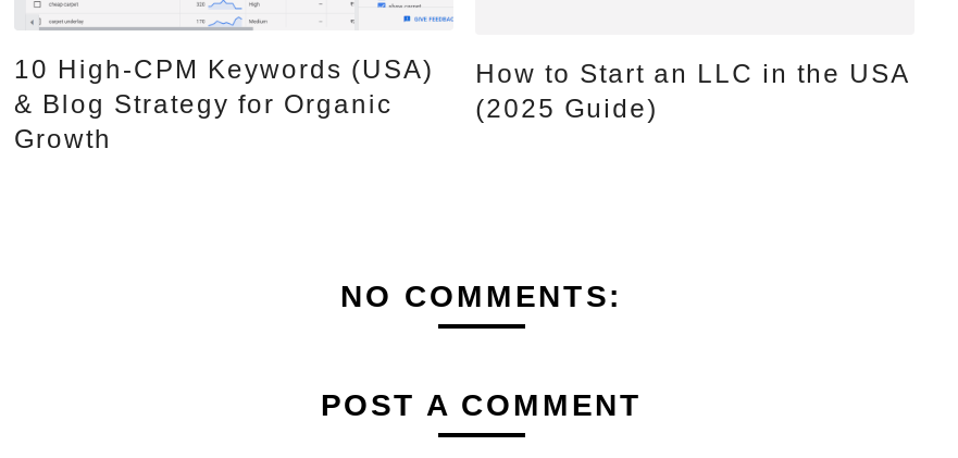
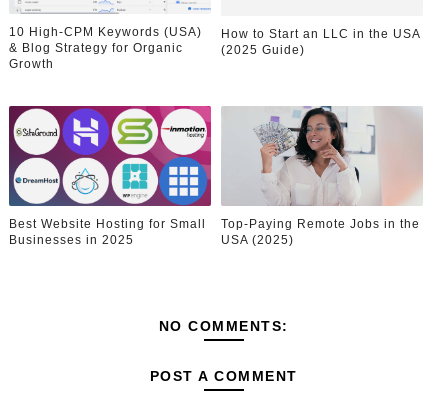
none -> [8,105,212,247] [image] | Best Website Hosting for Small | Businesses in 2025
none -> [221,105,423,247] [image] | Top-Paying Remote Jobs in the | USA (2025)

